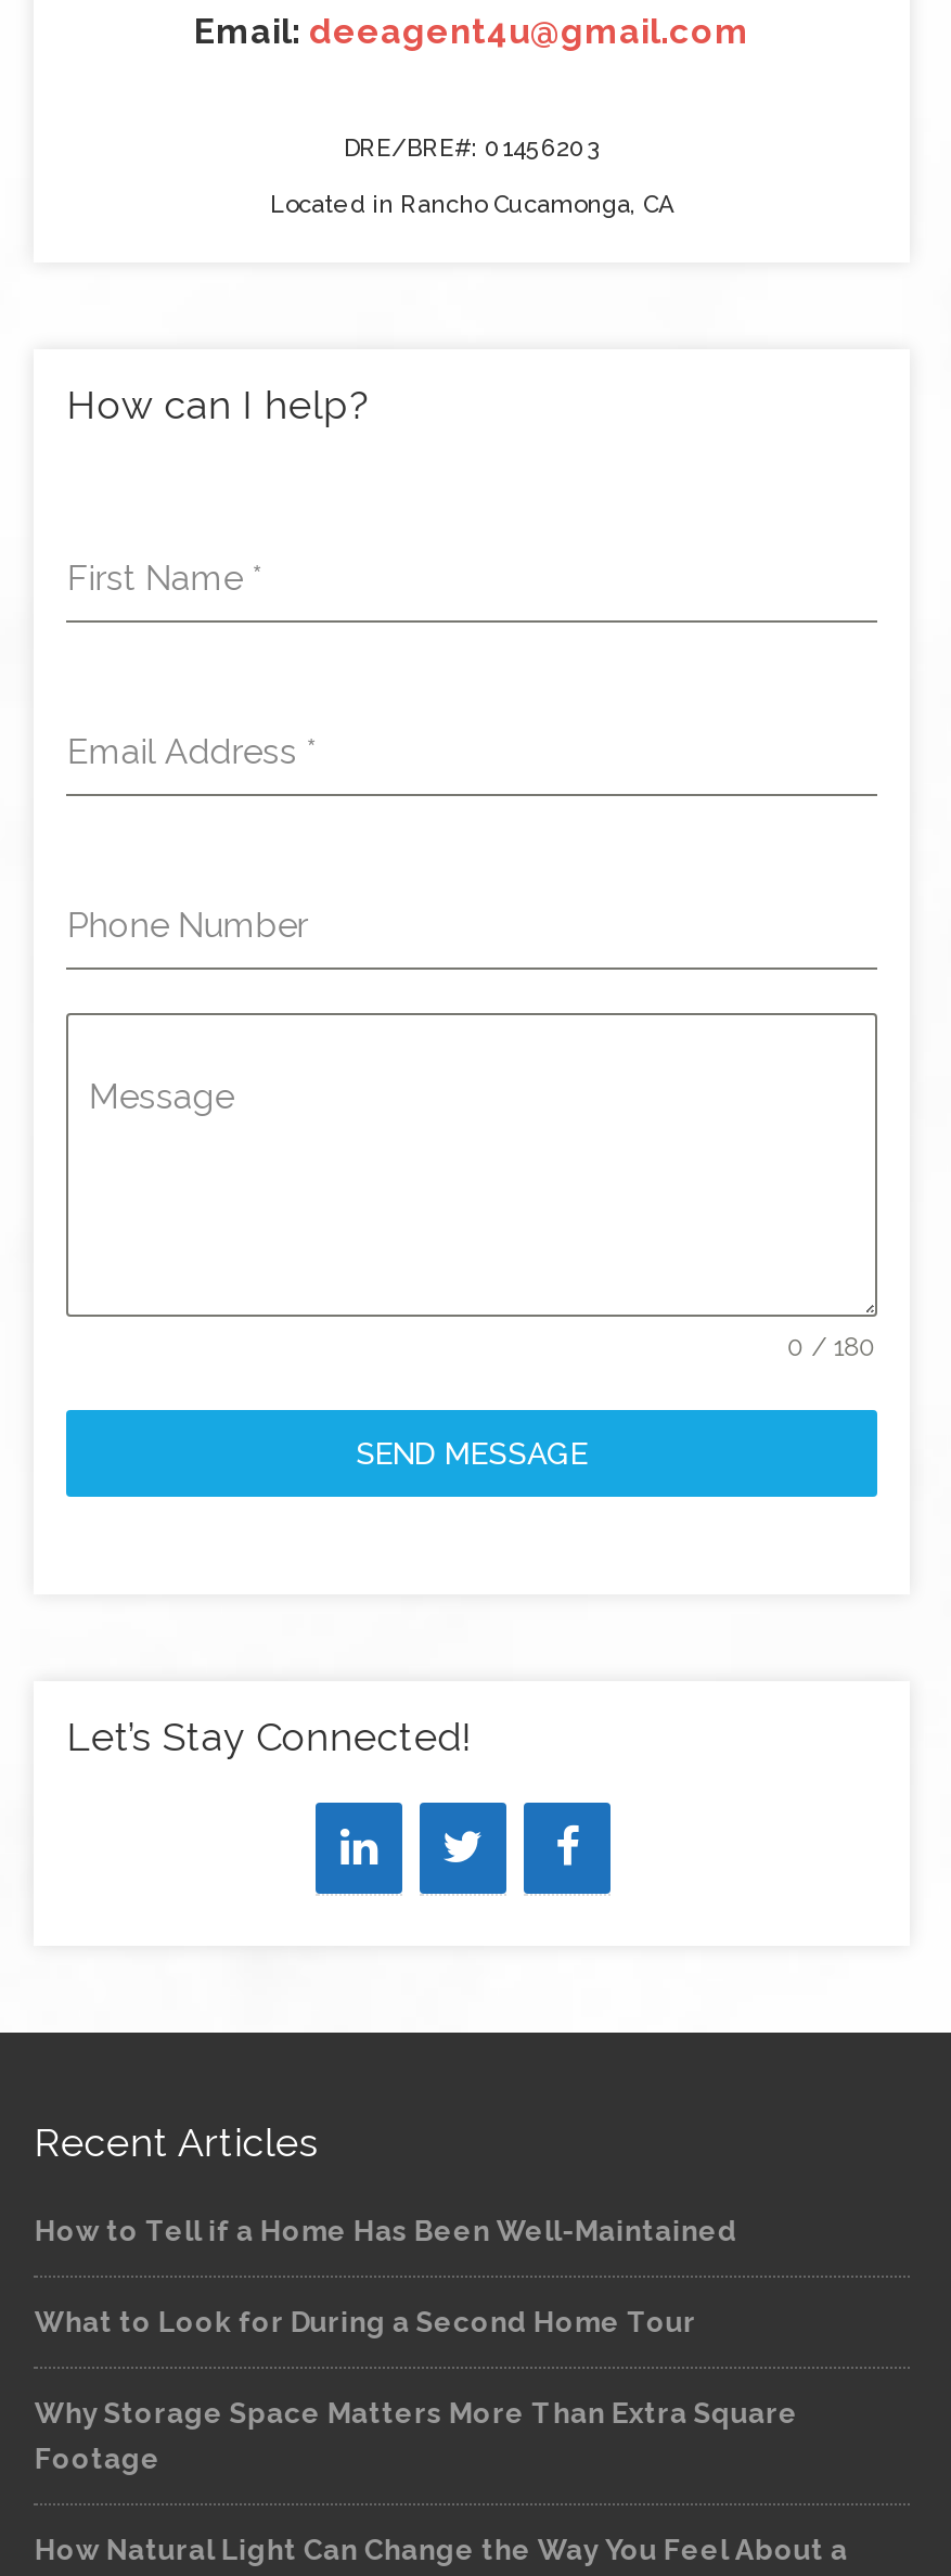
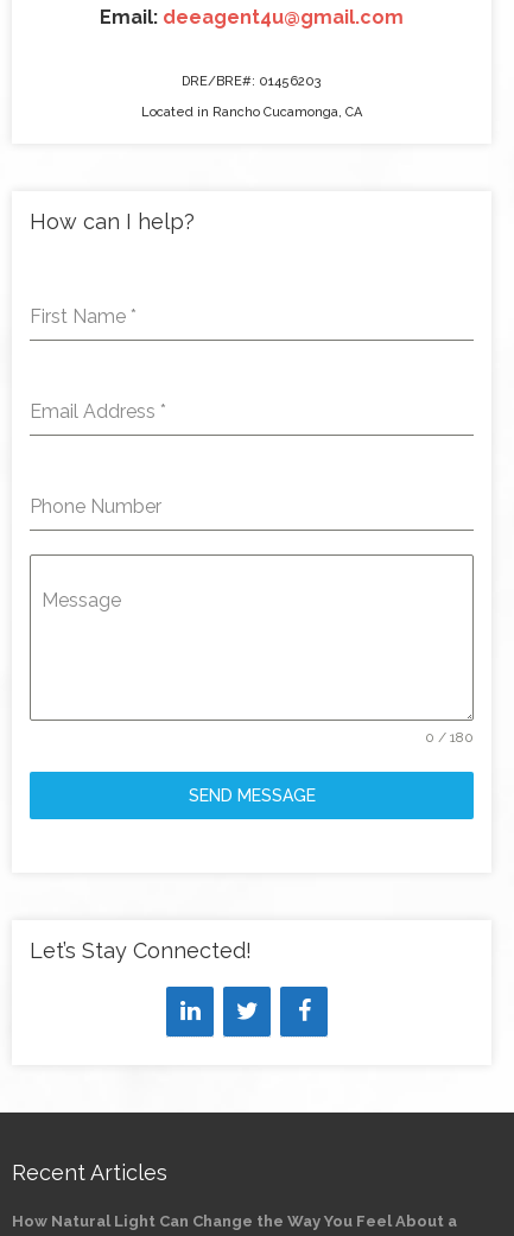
[34,2215,798,2475] How to Tell if a Home Has Been Well-Maintained | What to Look for During a Second Home Tour | Why Storage Space Matters More Than Extra Square | Footage -> none

